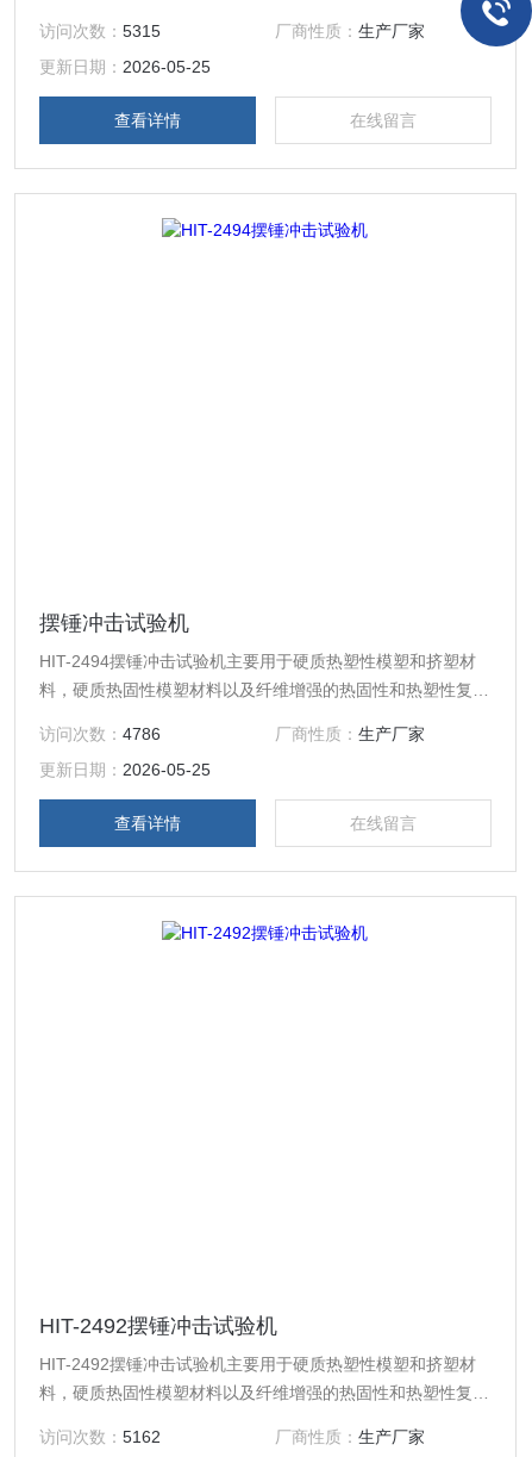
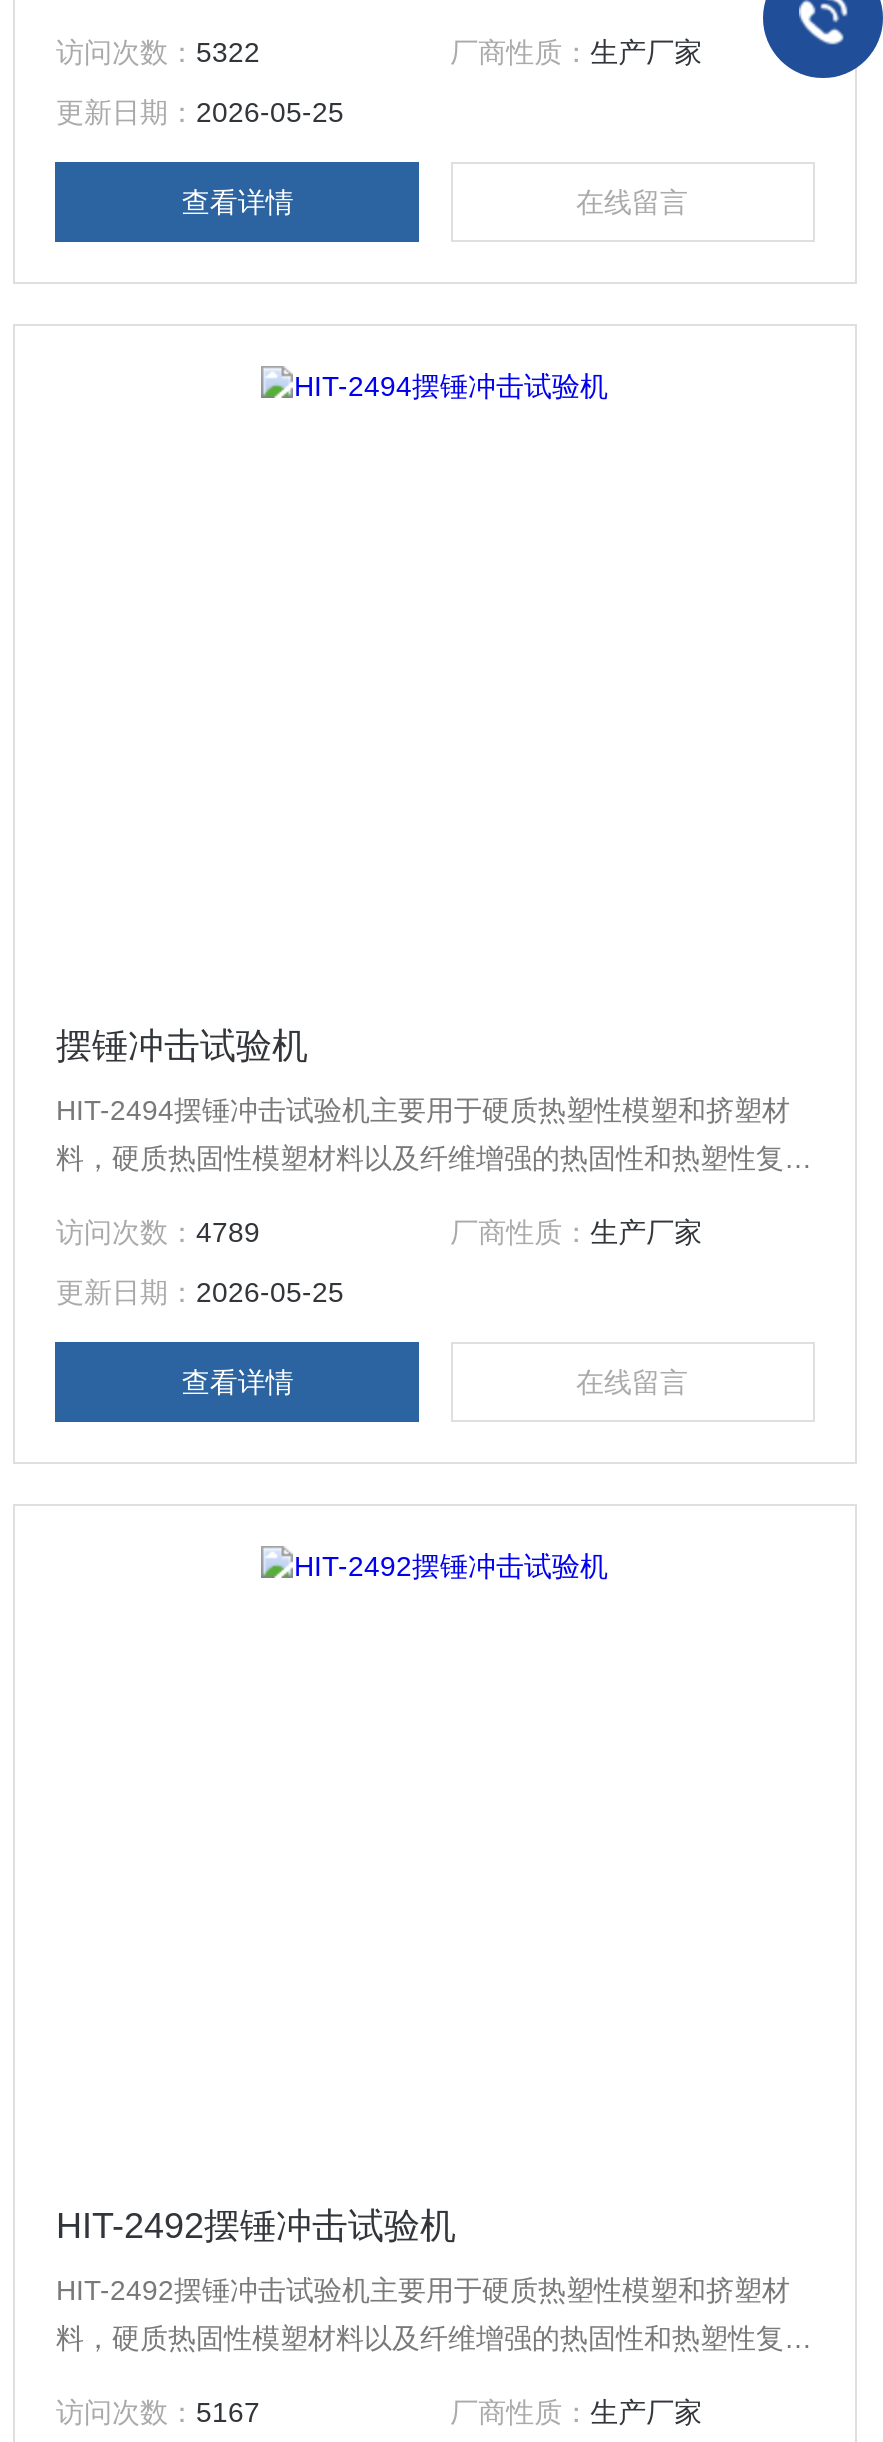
[40,21,161,41] 访问次数：5315 -> [56,36,260,68] 访问次数：5322
[40,724,161,743] 访问次数：4786 -> [56,1216,260,1248] 访问次数：4789
[40,1427,161,1446] 访问次数：5162 -> [56,2396,260,2428] 访问次数：5167

